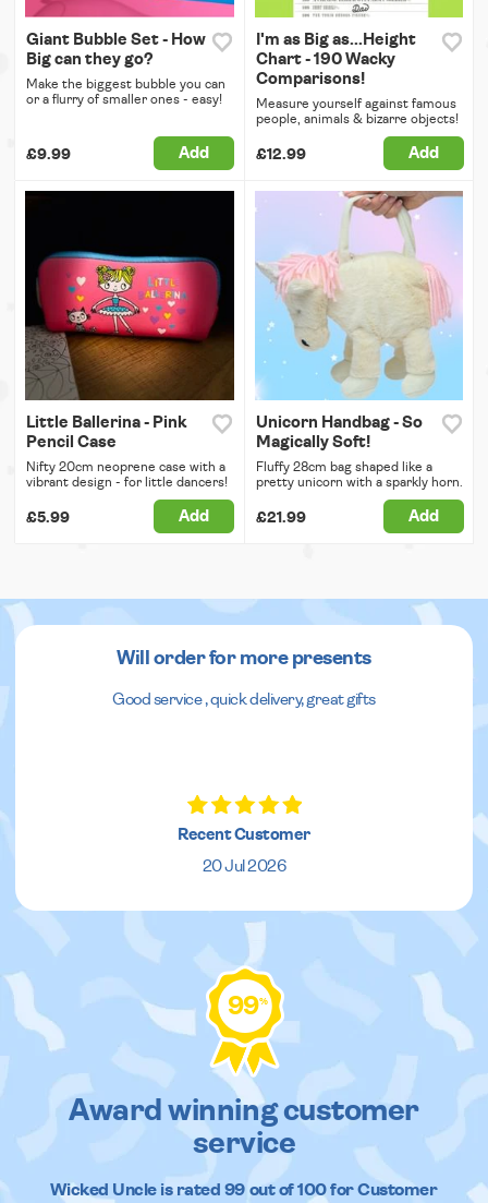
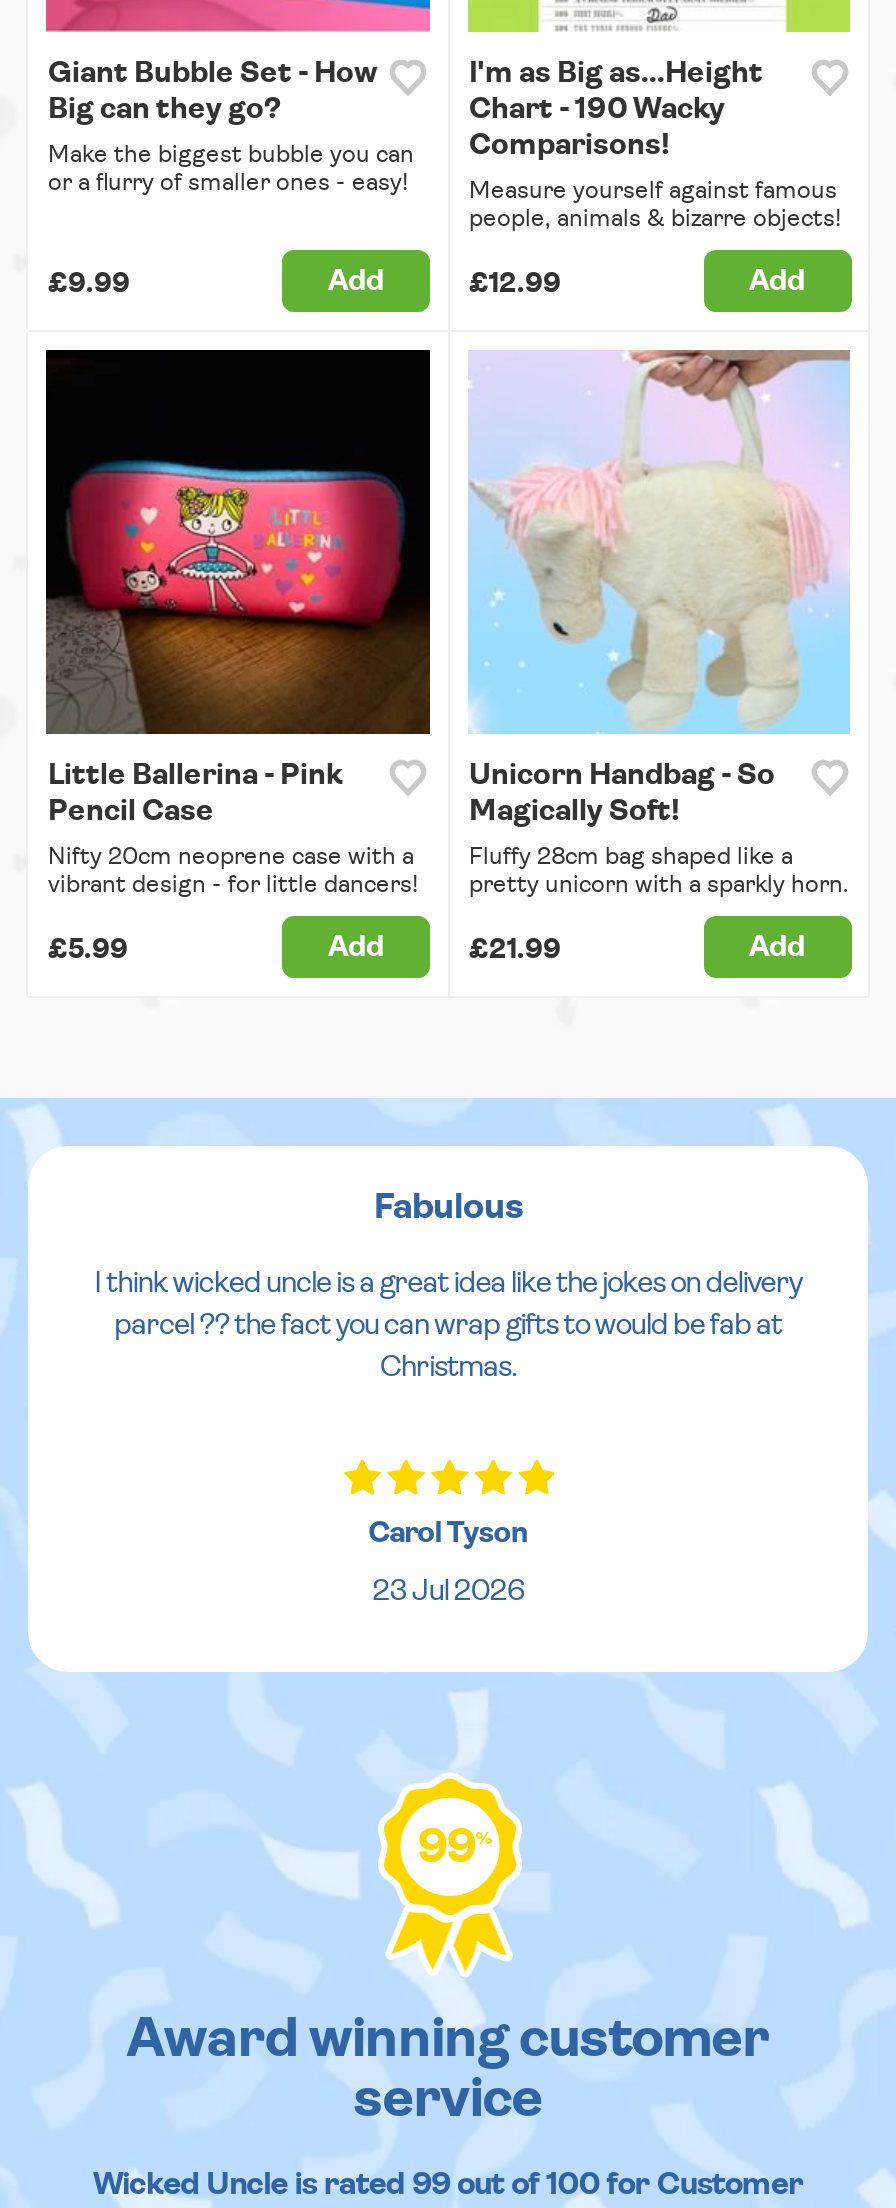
[117,649,371,668] Will order for more presents -> [374,1189,522,1225] Fabulous
[112,691,376,708] Good service , quick delivery, great gifts -> [94,1267,802,1381] I think wicked uncle is a great idea like the jokes on delivery | parcel ?? the fact you can wrap gifts to would be fab at | Christmas.
[178,826,310,843] Recent Customer -> [368,1517,528,1547] Carol Tyson
[202,858,286,874] 20 Jul 2026 -> [372,1575,524,1605] 23 Jul 2026

